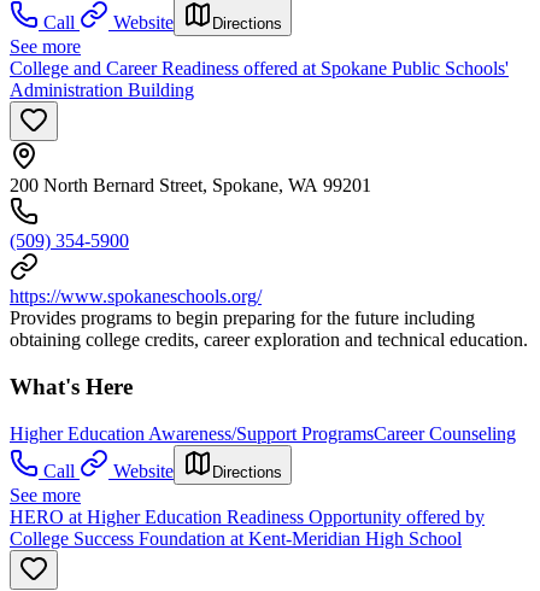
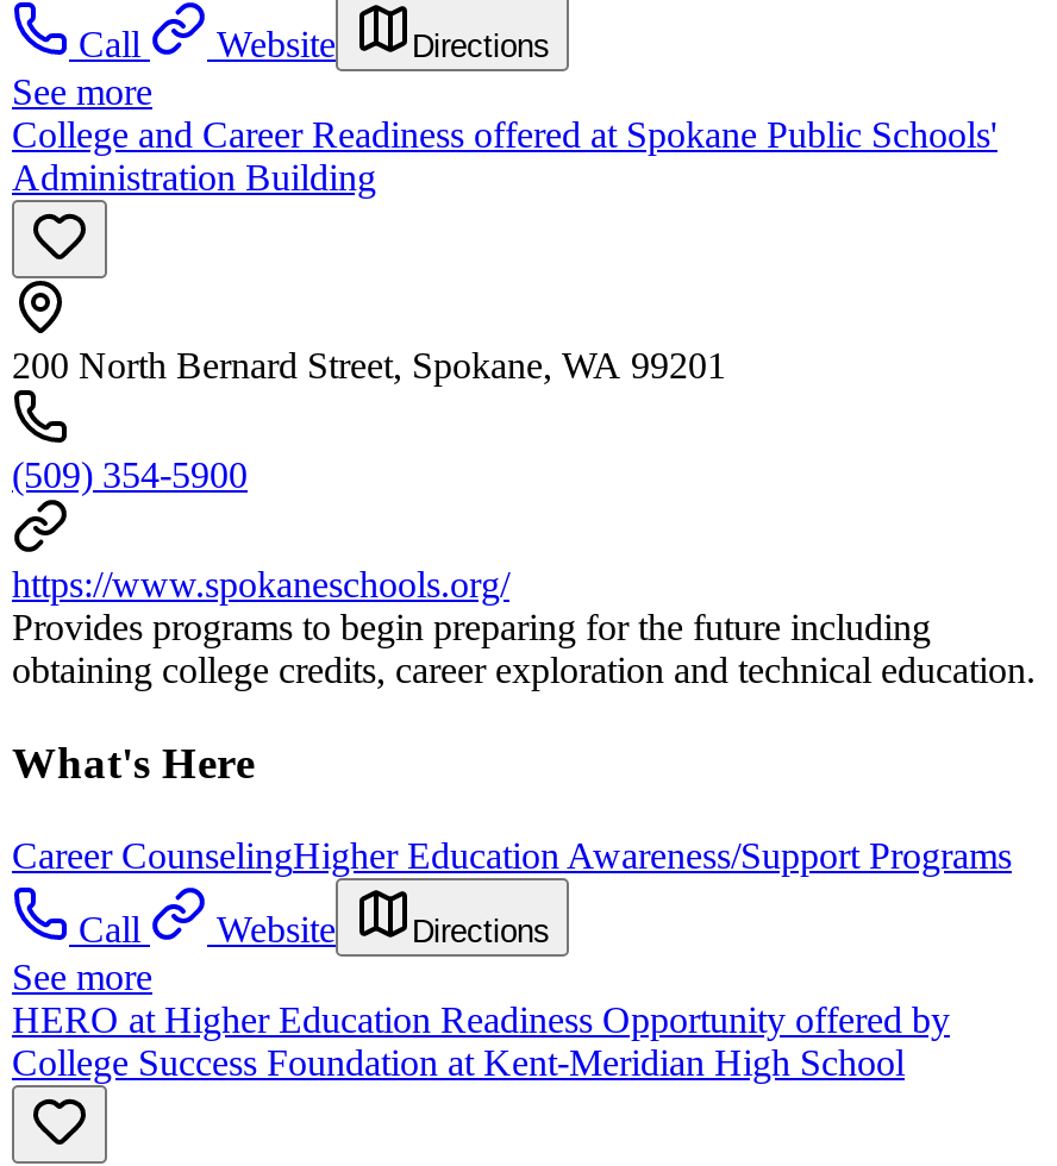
[10,423,516,444] Higher Education Awareness/Support ProgramsCareer Counseling -> [12,835,1012,875] Career CounselingHigher Education Awareness/Support Programs

